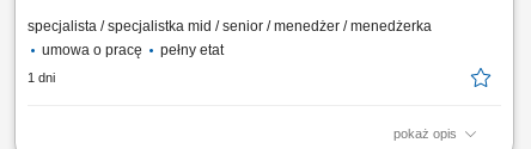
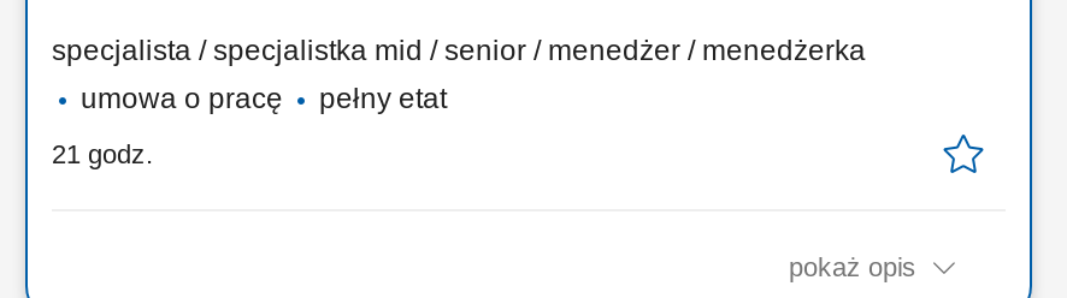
[28,70,55,85] 1 dni -> [52,139,153,168] 21 godz.

